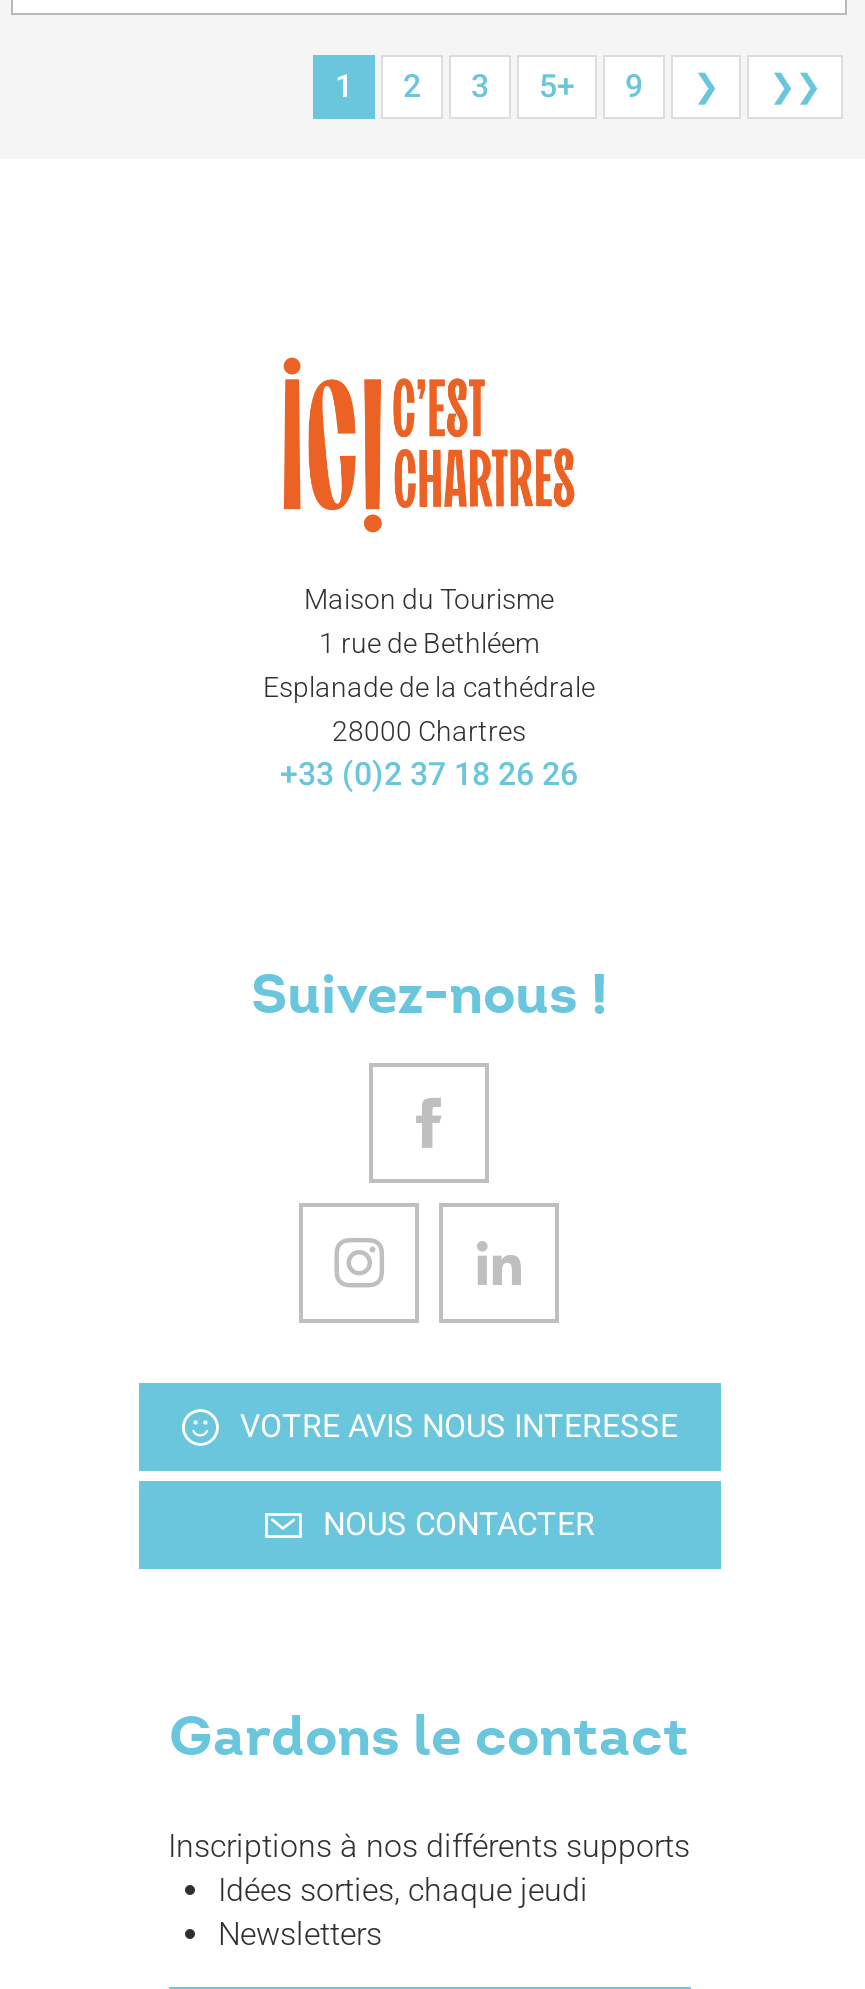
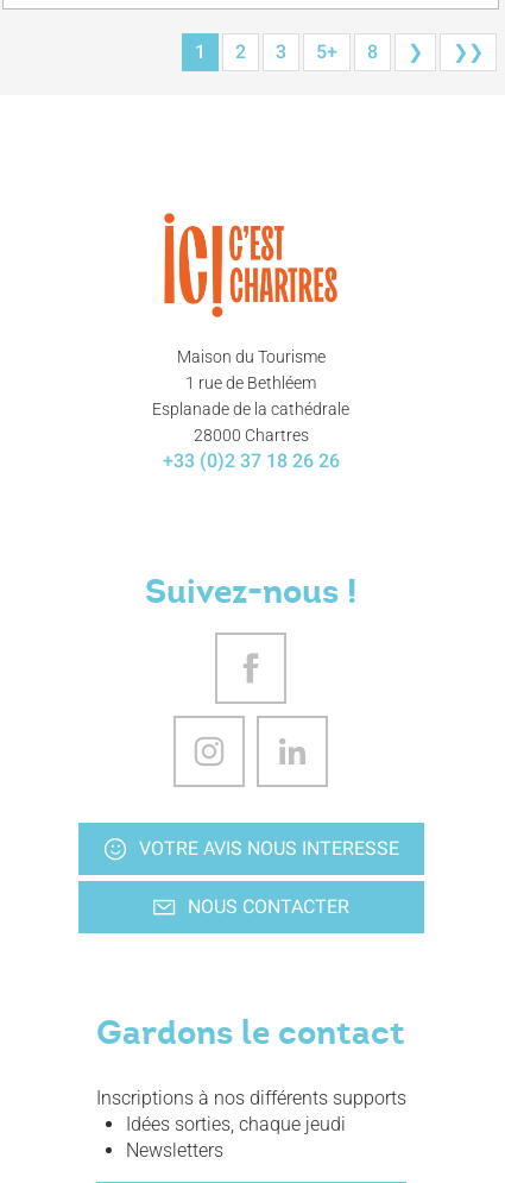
[625,67,643,105] 9 -> [367,40,378,63] 8

